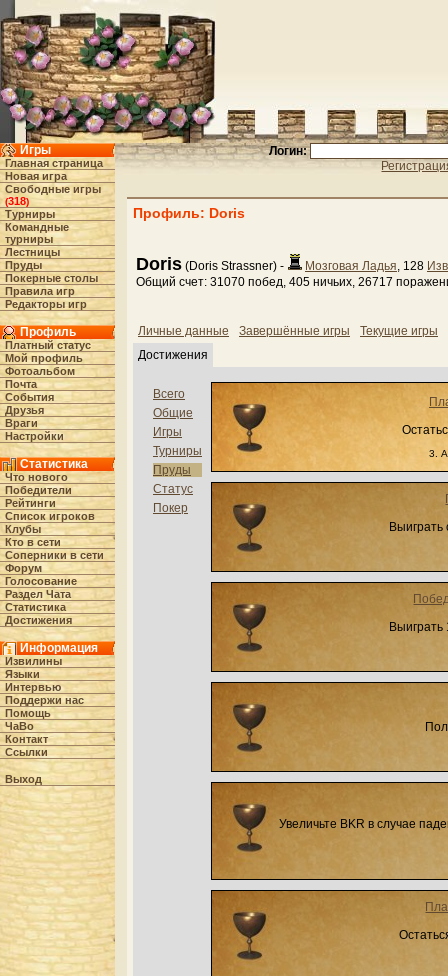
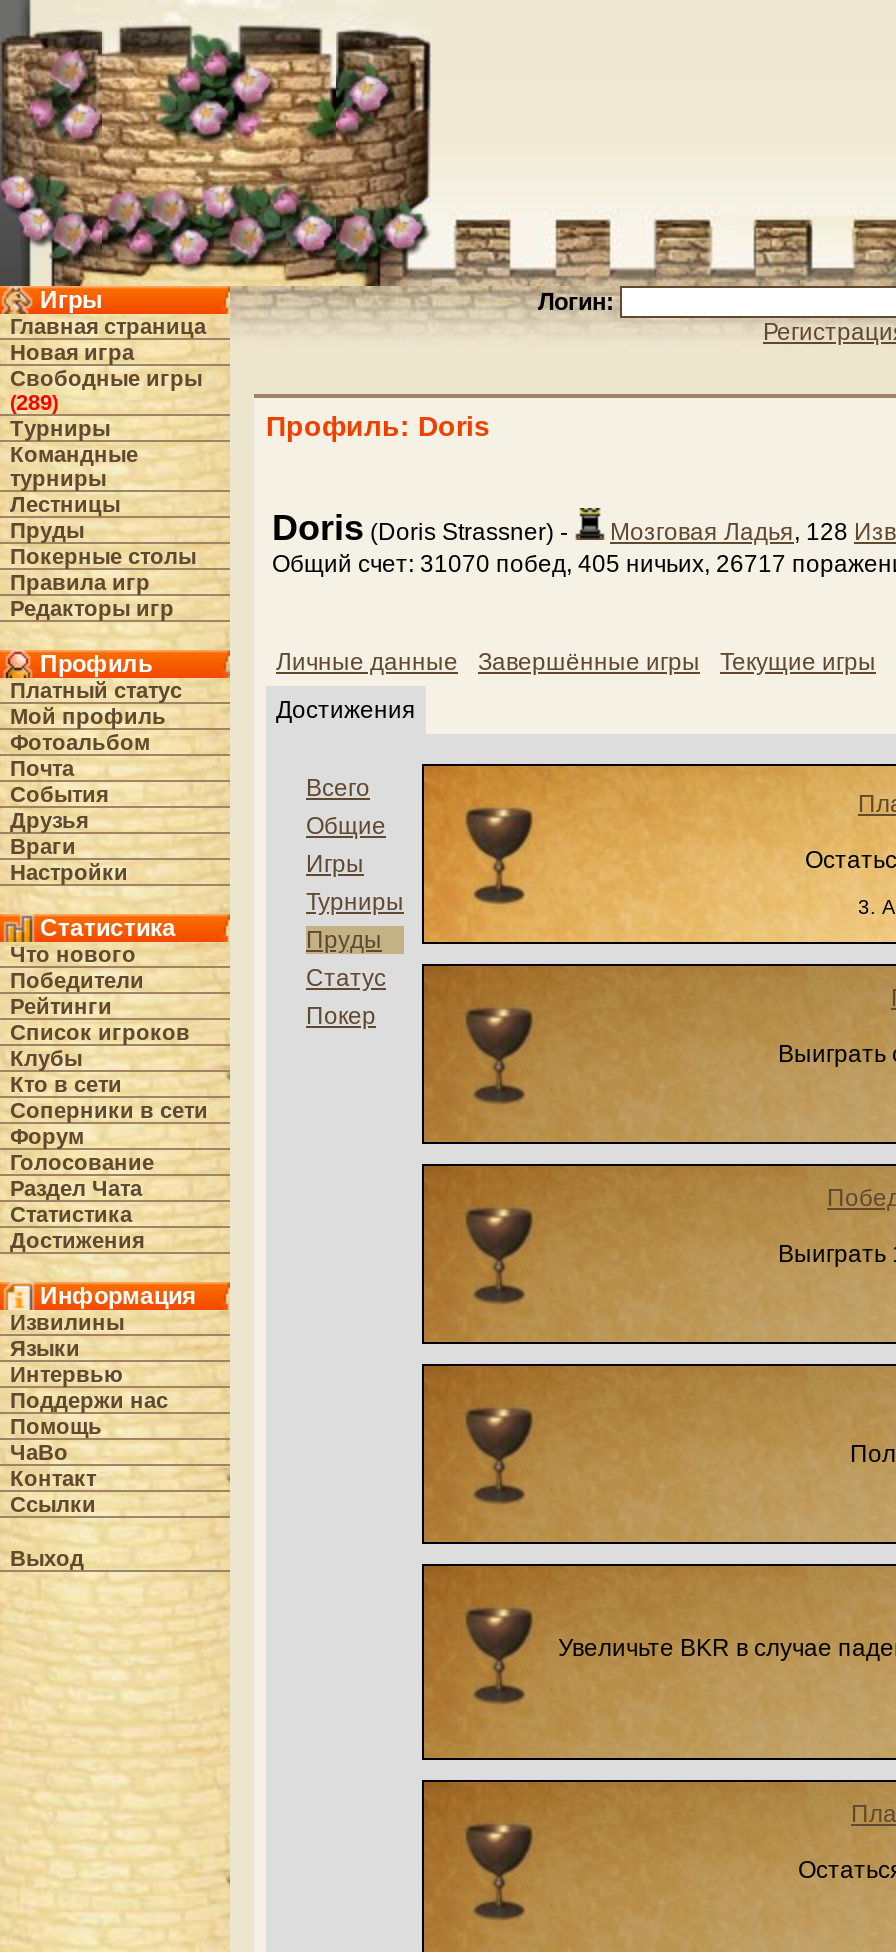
[5,195,29,207] (318) -> [10,390,58,414] (289)

